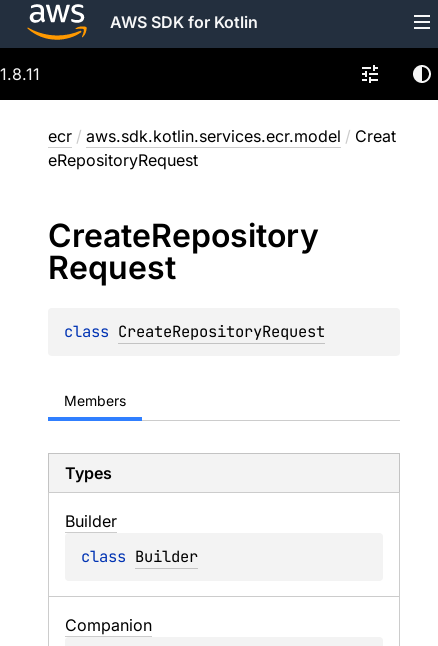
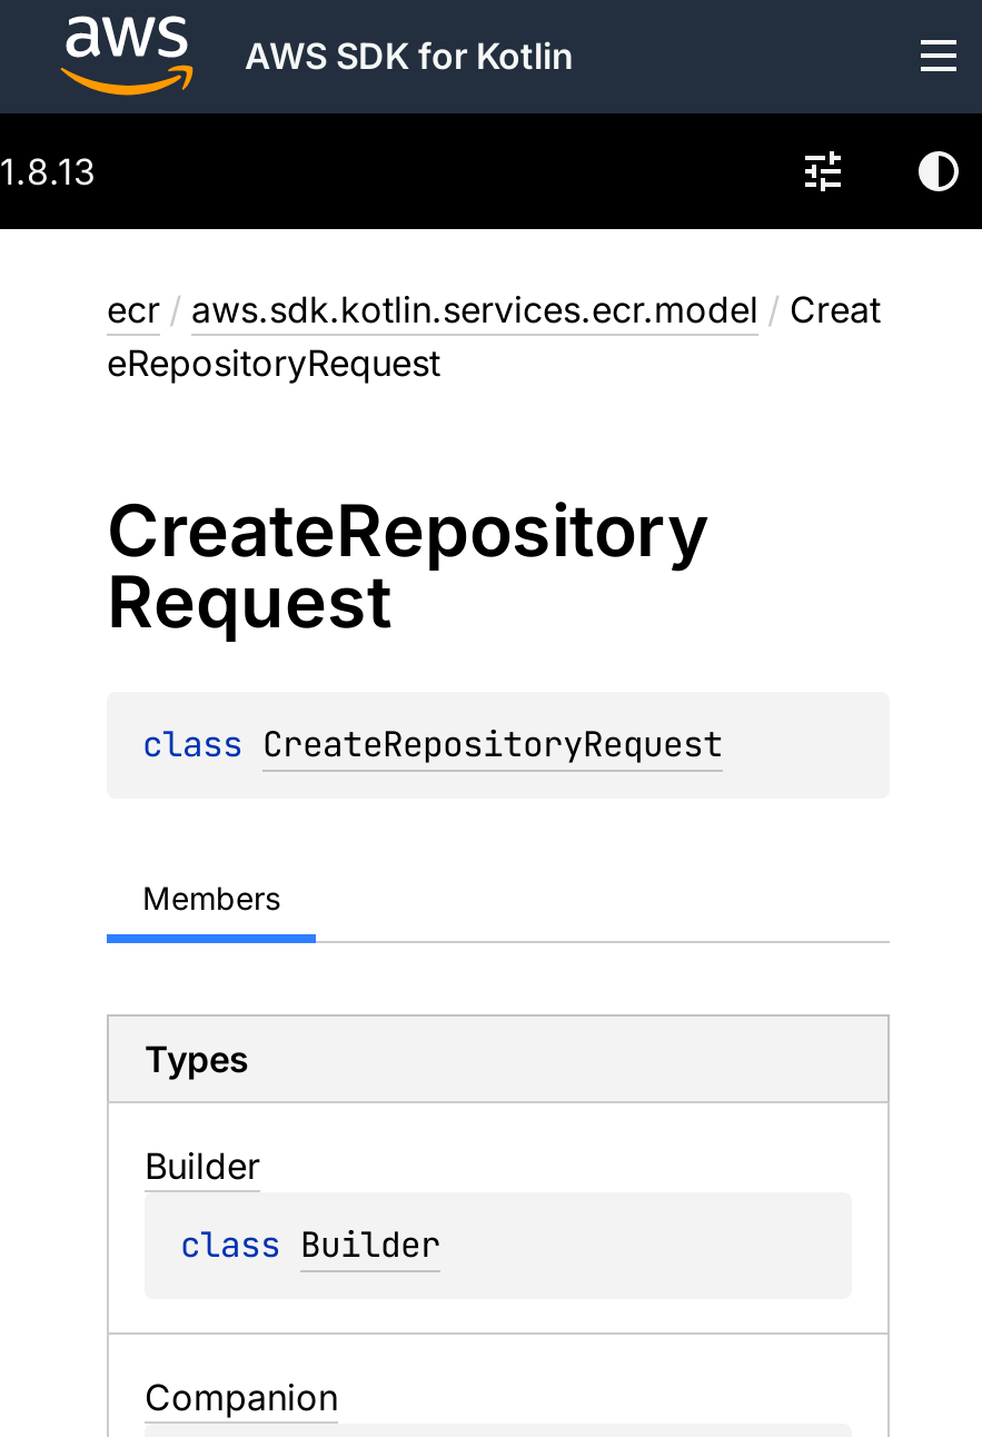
[0,64,40,84] 1.8.11 -> [0,149,96,194] 1.8.13

